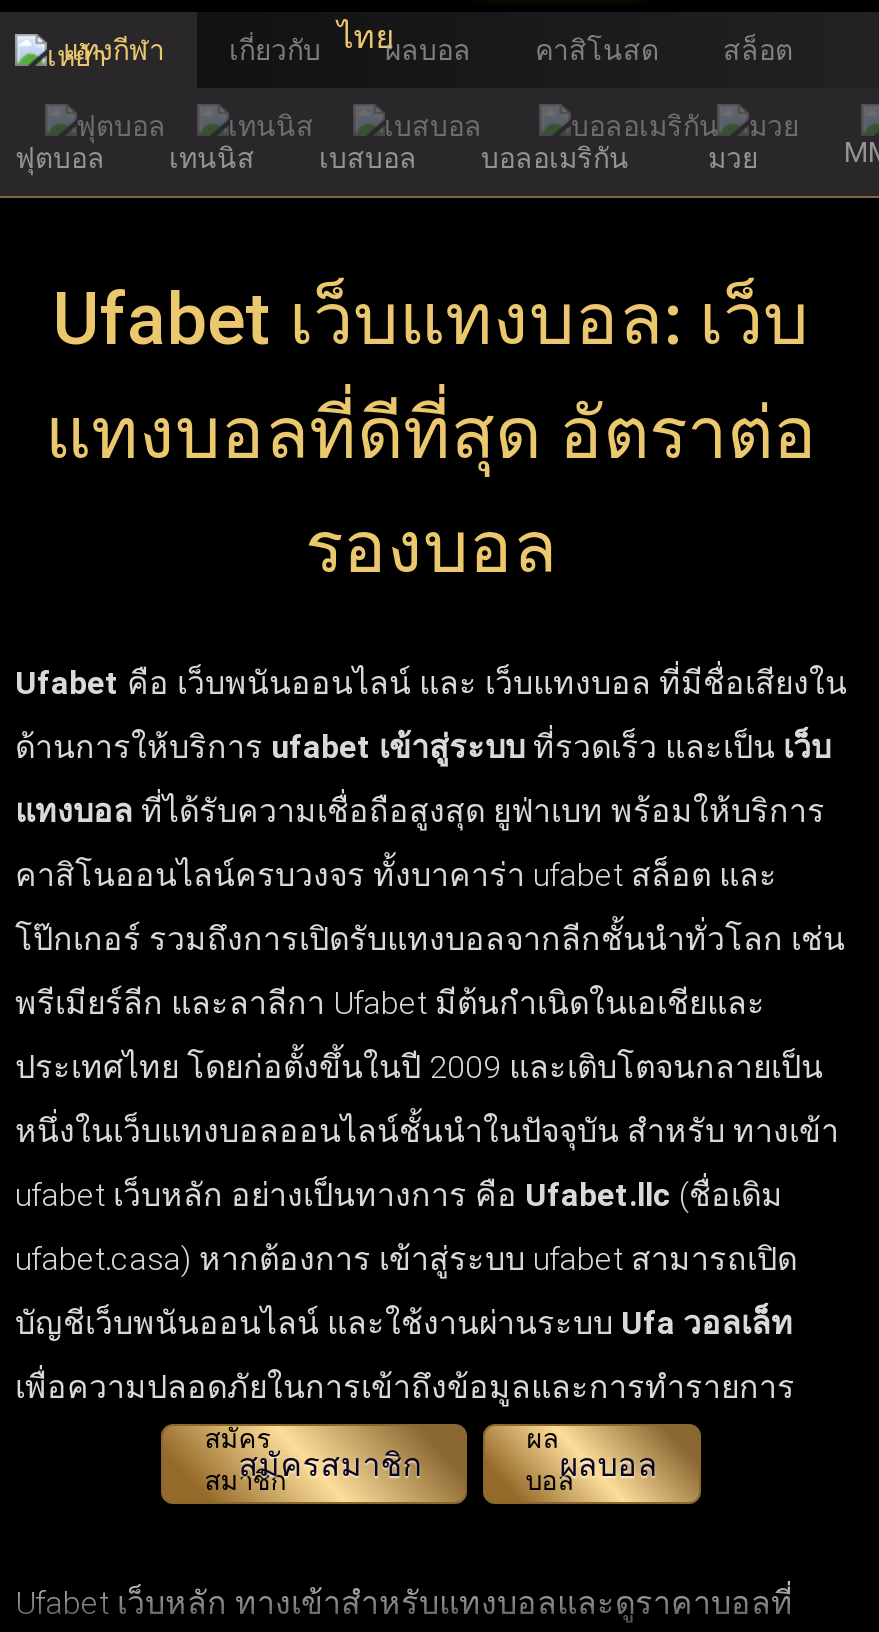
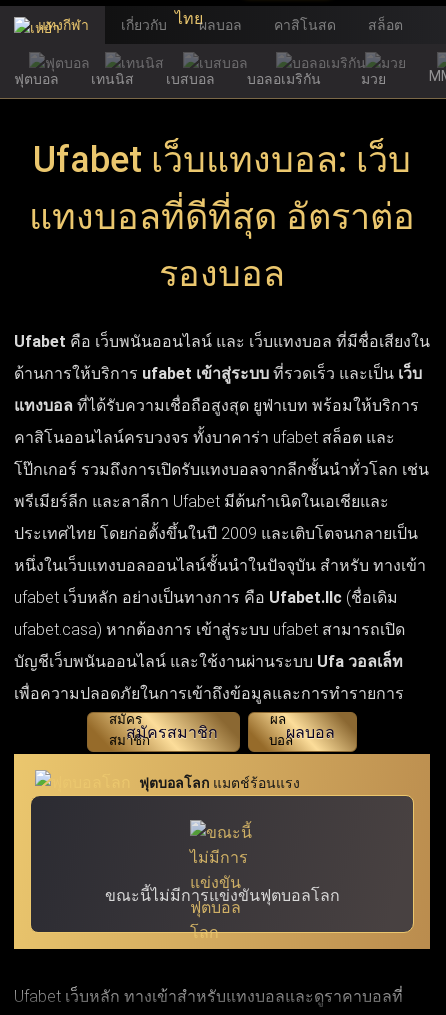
none -> [13,753,431,950] [image] | ฟุตบอลโลก แมตช์ร้อนแรง
none -> [104,886,339,905] ขณะนี้ไม่มีการแข่งขันฟุตบอลโลก

